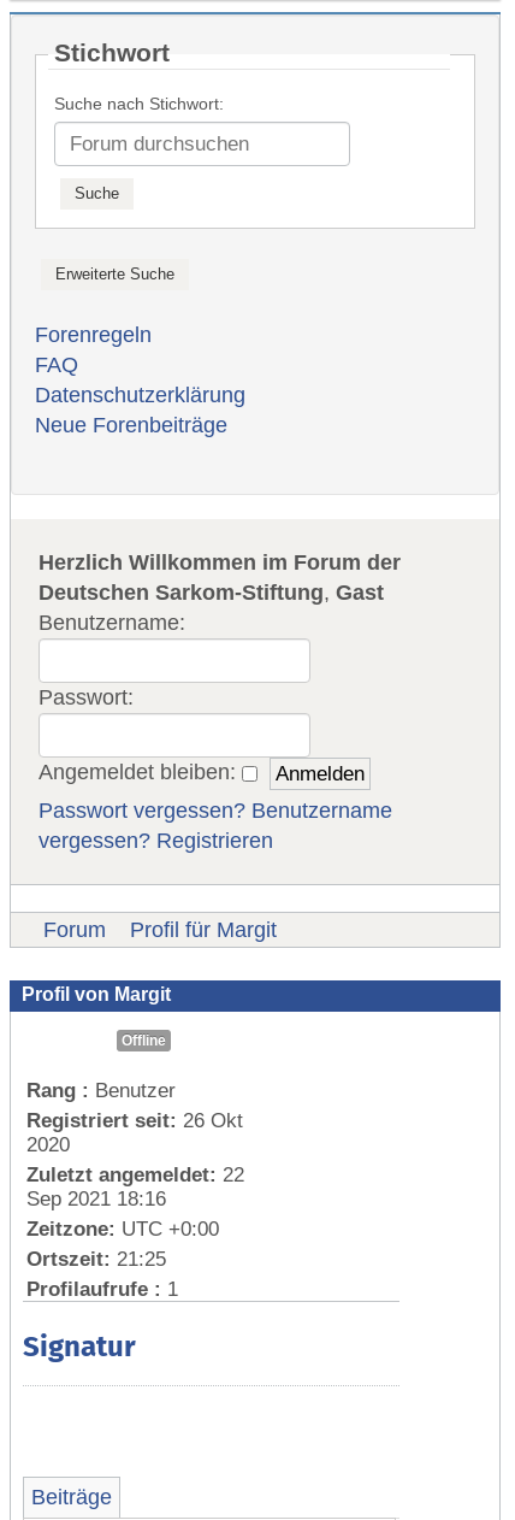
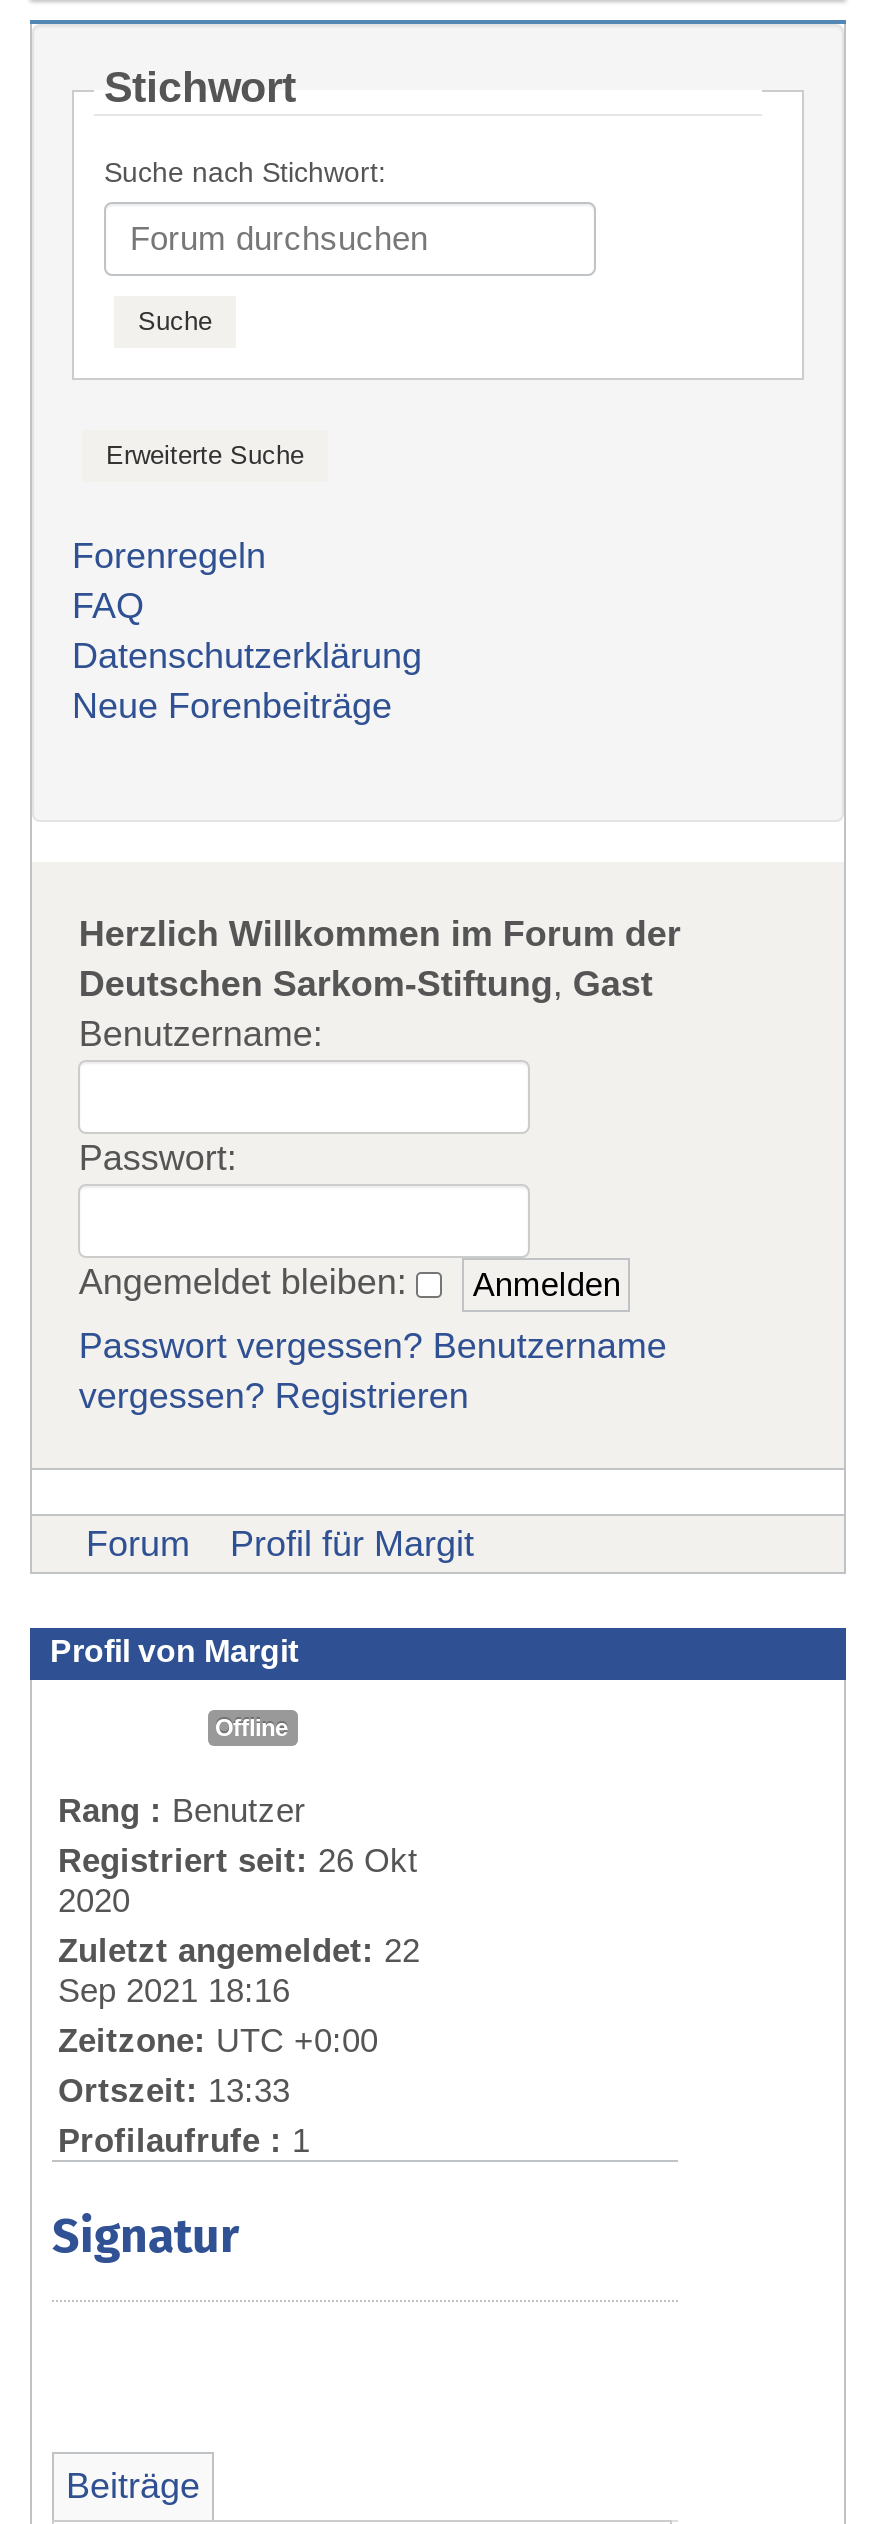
[26,1248,166,1269] Ortszeit: 21:25 -> [58,2072,290,2108] Ortszeit: 13:33

